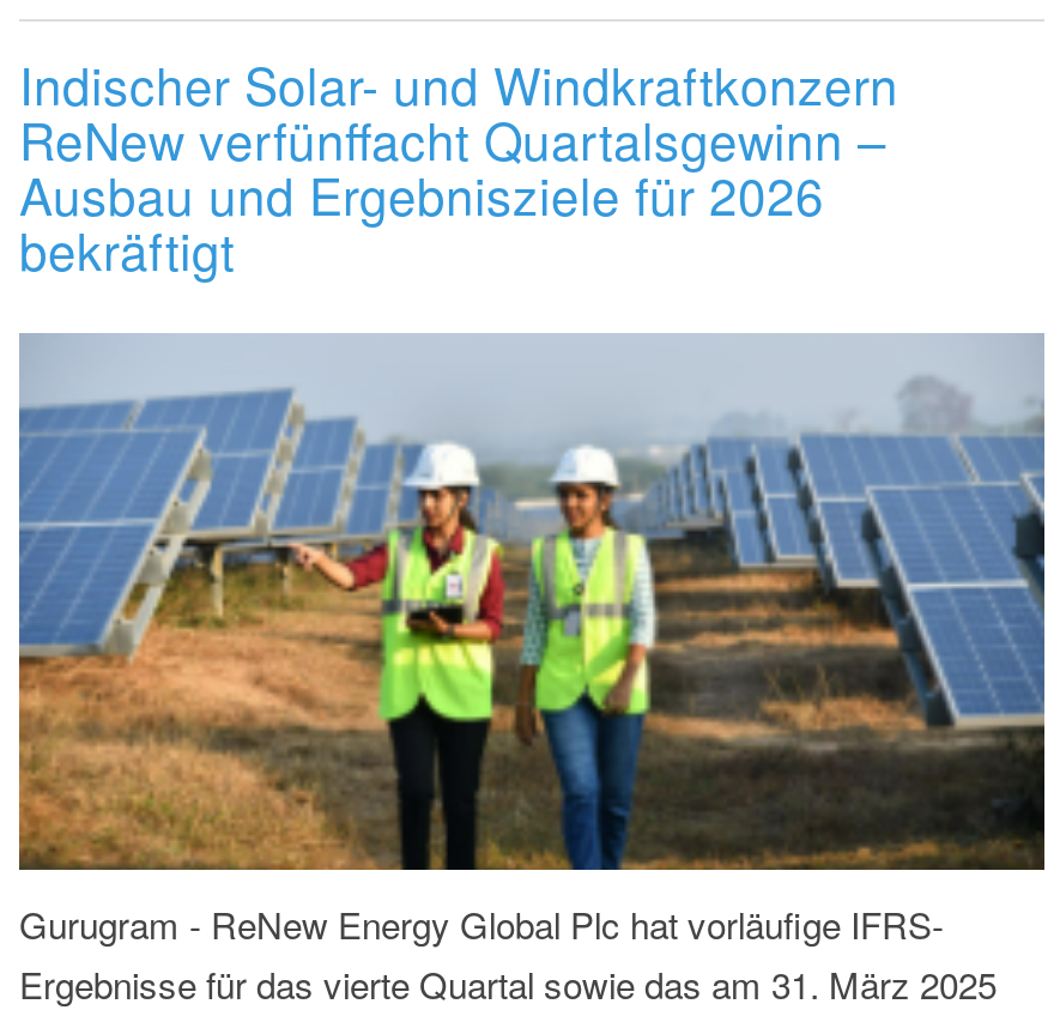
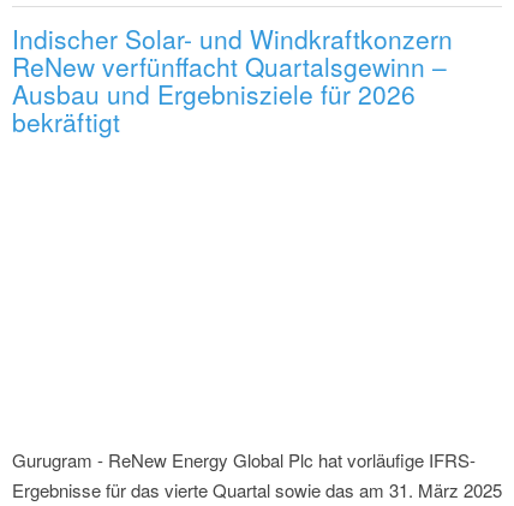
[17,333,1047,872] [image] -> none

